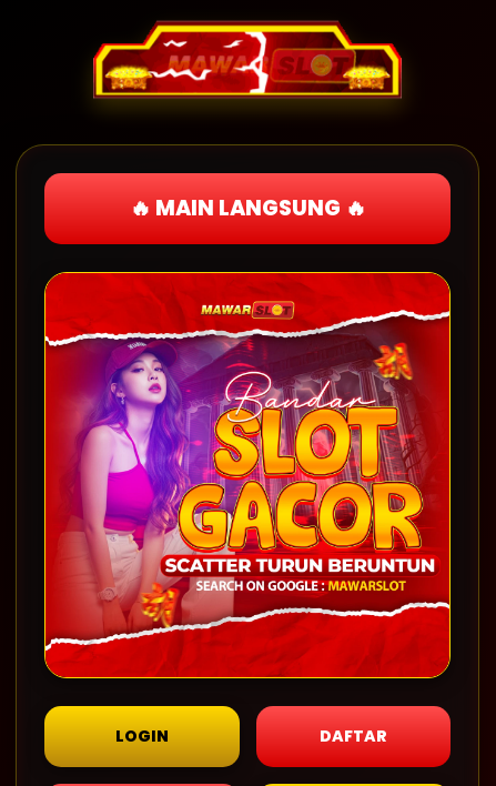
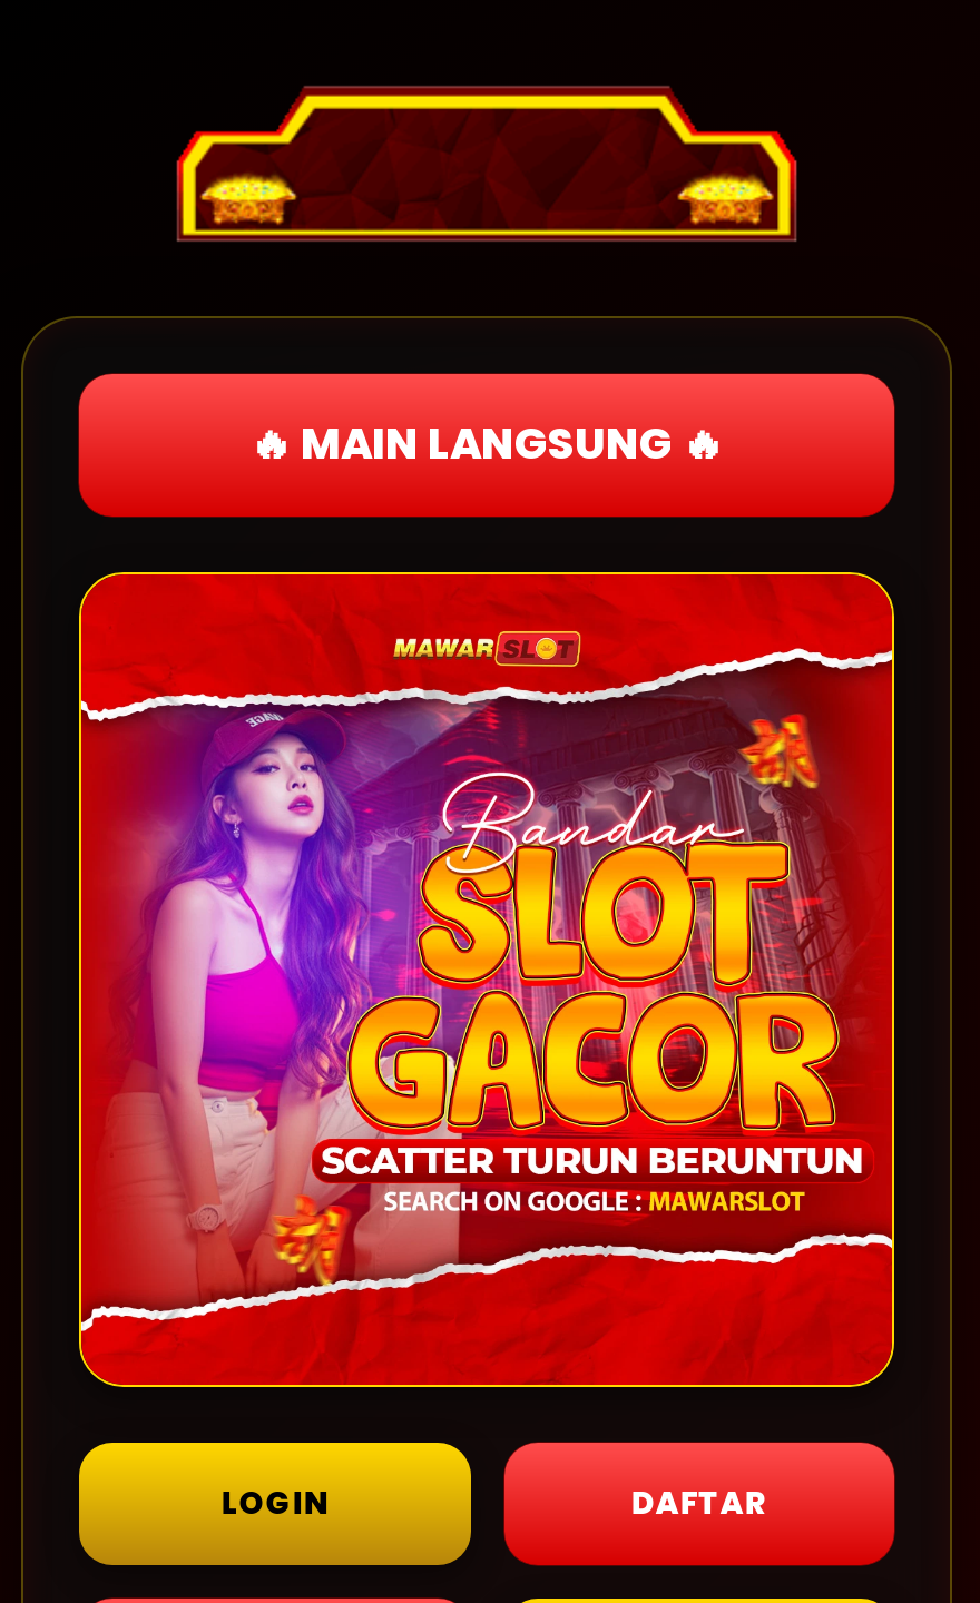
[92,20,403,107] [image] -> [177,69,796,243] [image]

